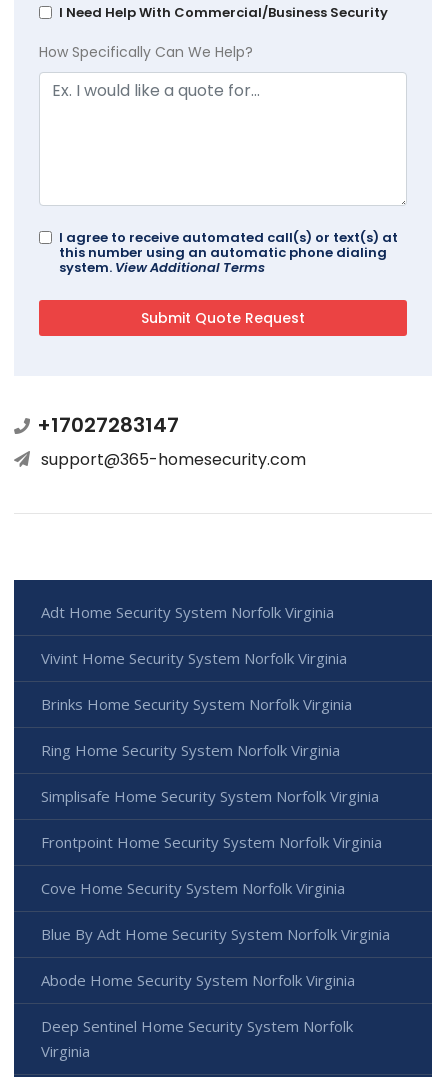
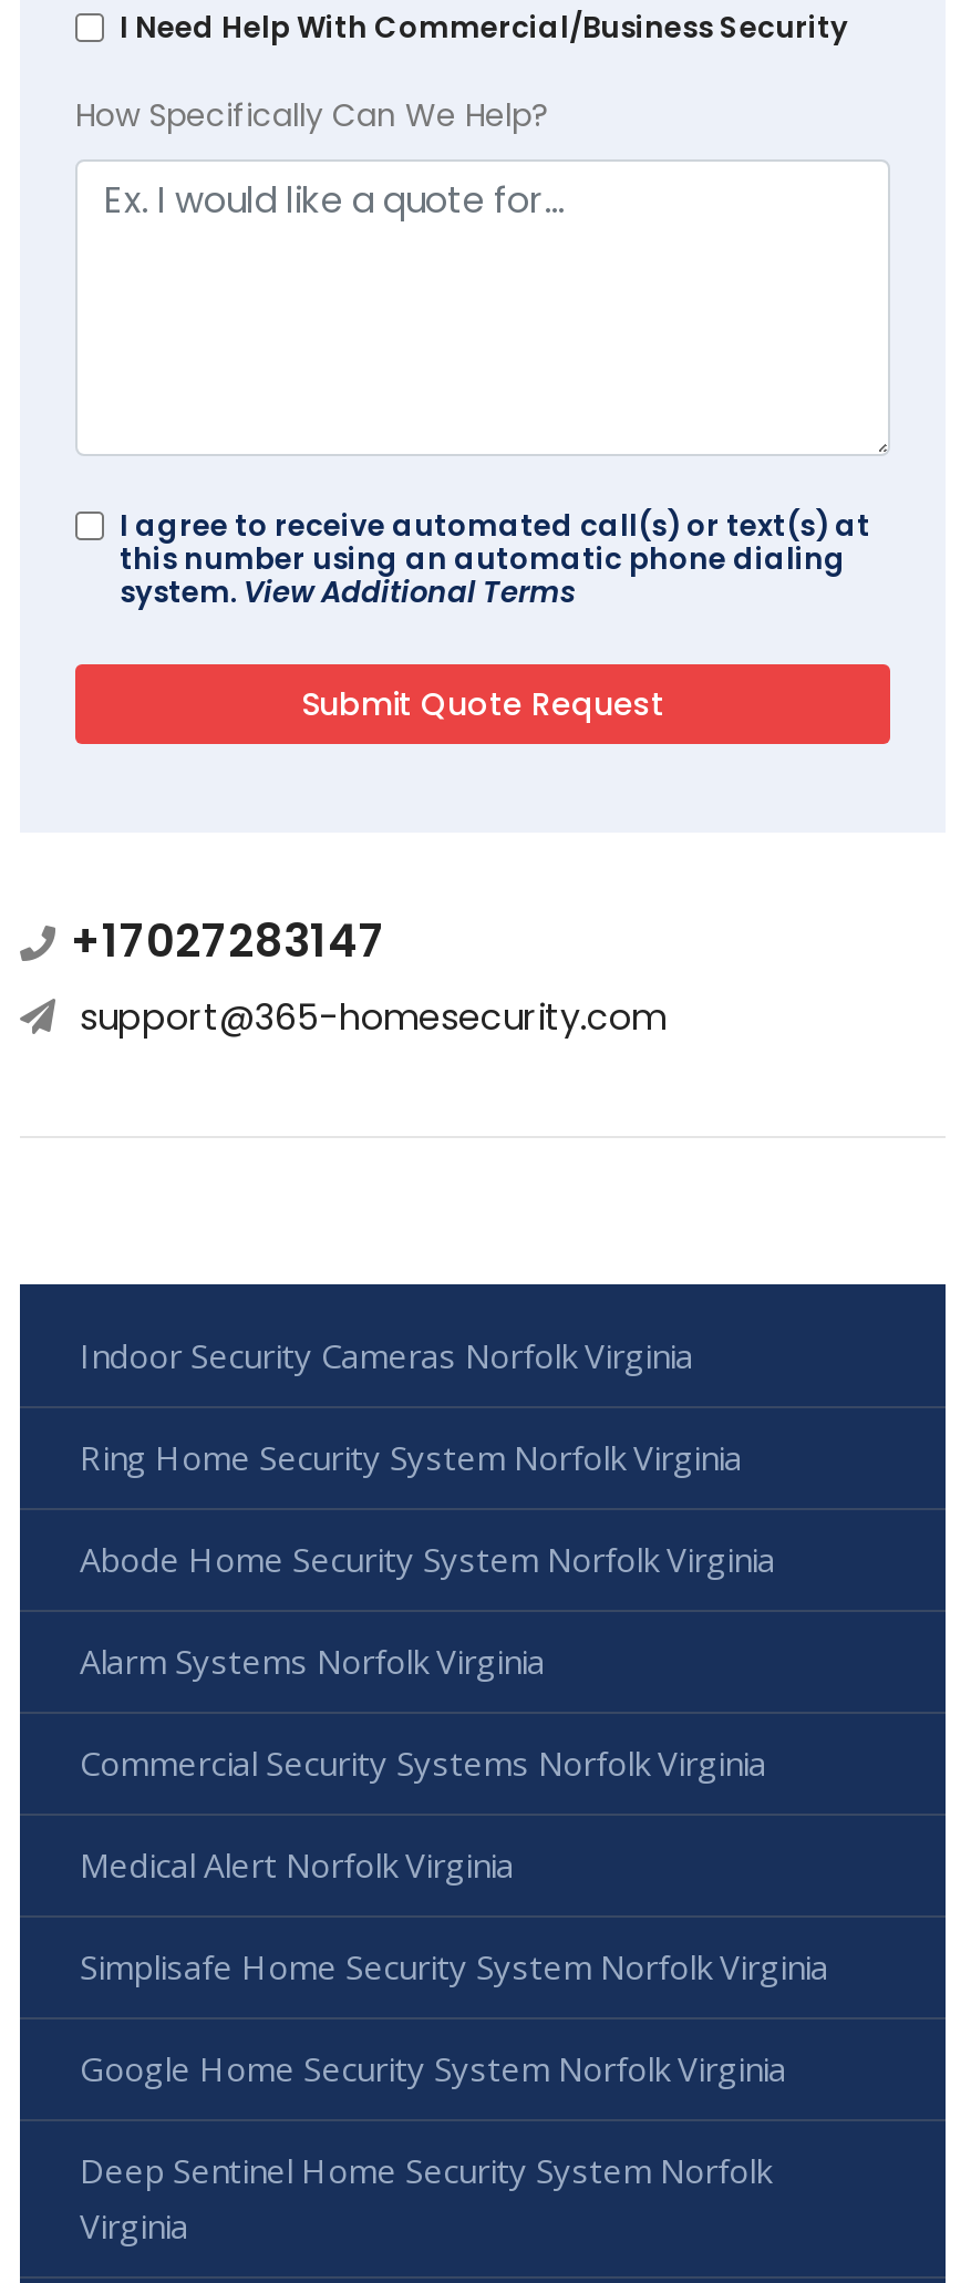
[41,602,352,714] Adt Home Security System Norfolk Virginia | Vivint Home Security System Norfolk Virginia | Brinks Home Security System Norfolk Virginia -> [80,1333,693,1378] Indoor Security Cameras Norfolk Virginia
moved [41,740,340,760] -> [80,1435,742,1480]: Ring Home Security System Norfolk Virginia
none -> [80,1639,766,1887] Alarm Systems Norfolk Virginia | Commercial Security Systems Norfolk Virginia | Medical Alert Norfolk Virginia
moved [41,786,379,806] -> [80,1945,828,1989]: Simplisafe Home Security System Norfolk Virginia
[41,832,390,944] Frontpoint Home Security System Norfolk Virginia | Cove Home Security System Norfolk Virginia | Blue By Adt Home Security System Norfolk Virginia -> [80,2047,786,2091] Google Home Security System Norfolk Virginia
moved [41,970,355,990] -> [80,1537,775,1581]: Abode Home Security System Norfolk Virginia

